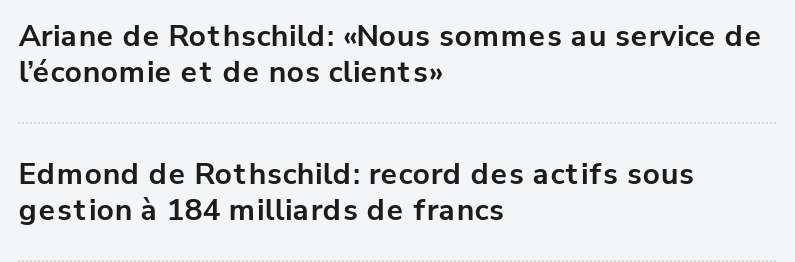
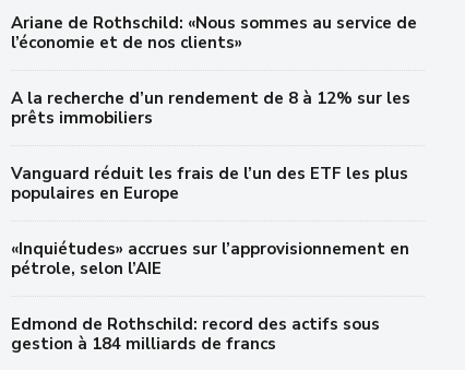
none -> [11,88,411,280] A la recherche d’un rendement de 8 à 12% sur les | prêts immobiliers | Vanguard réduit les frais de l’un des ETF les plus | populaires en Europe | «Inquiétudes» accrues sur l’approvisionnement en | pétrole, selon l’AIE

